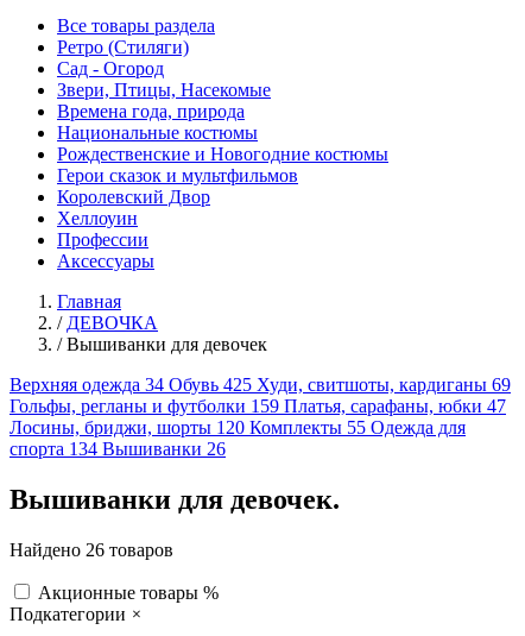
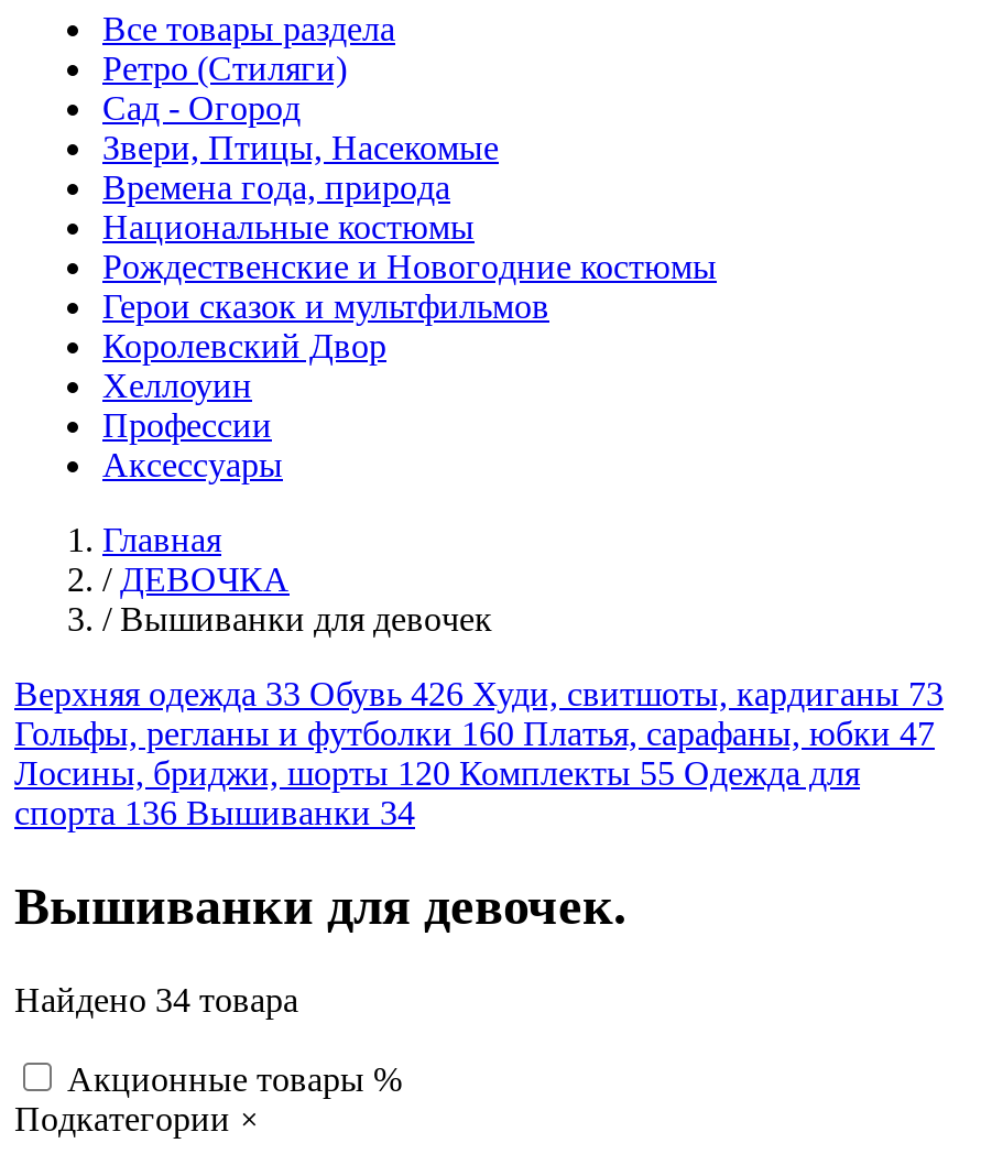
[10,374,511,395] Верхняя одежда 34 Обувь 425 Худи, свитшоты, кардиганы 69 -> [14,675,944,712] Верхняя одежда 33 Обувь 426 Худи, свитшоты, кардиганы 73
[10,396,506,416] Гольфы, регланы и футболки 159 Платья, сарафаны, юбки 47 -> [14,715,935,752] Гольфы, регланы и футболки 160 Платья, сарафаны, юбки 47
[10,439,226,459] спорта 134 Вышиванки 26 -> [14,794,415,831] спорта 136 Вышиванки 34
[10,539,173,560] Найдено 26 товаров -> [14,981,298,1018] Найдено 34 товара

